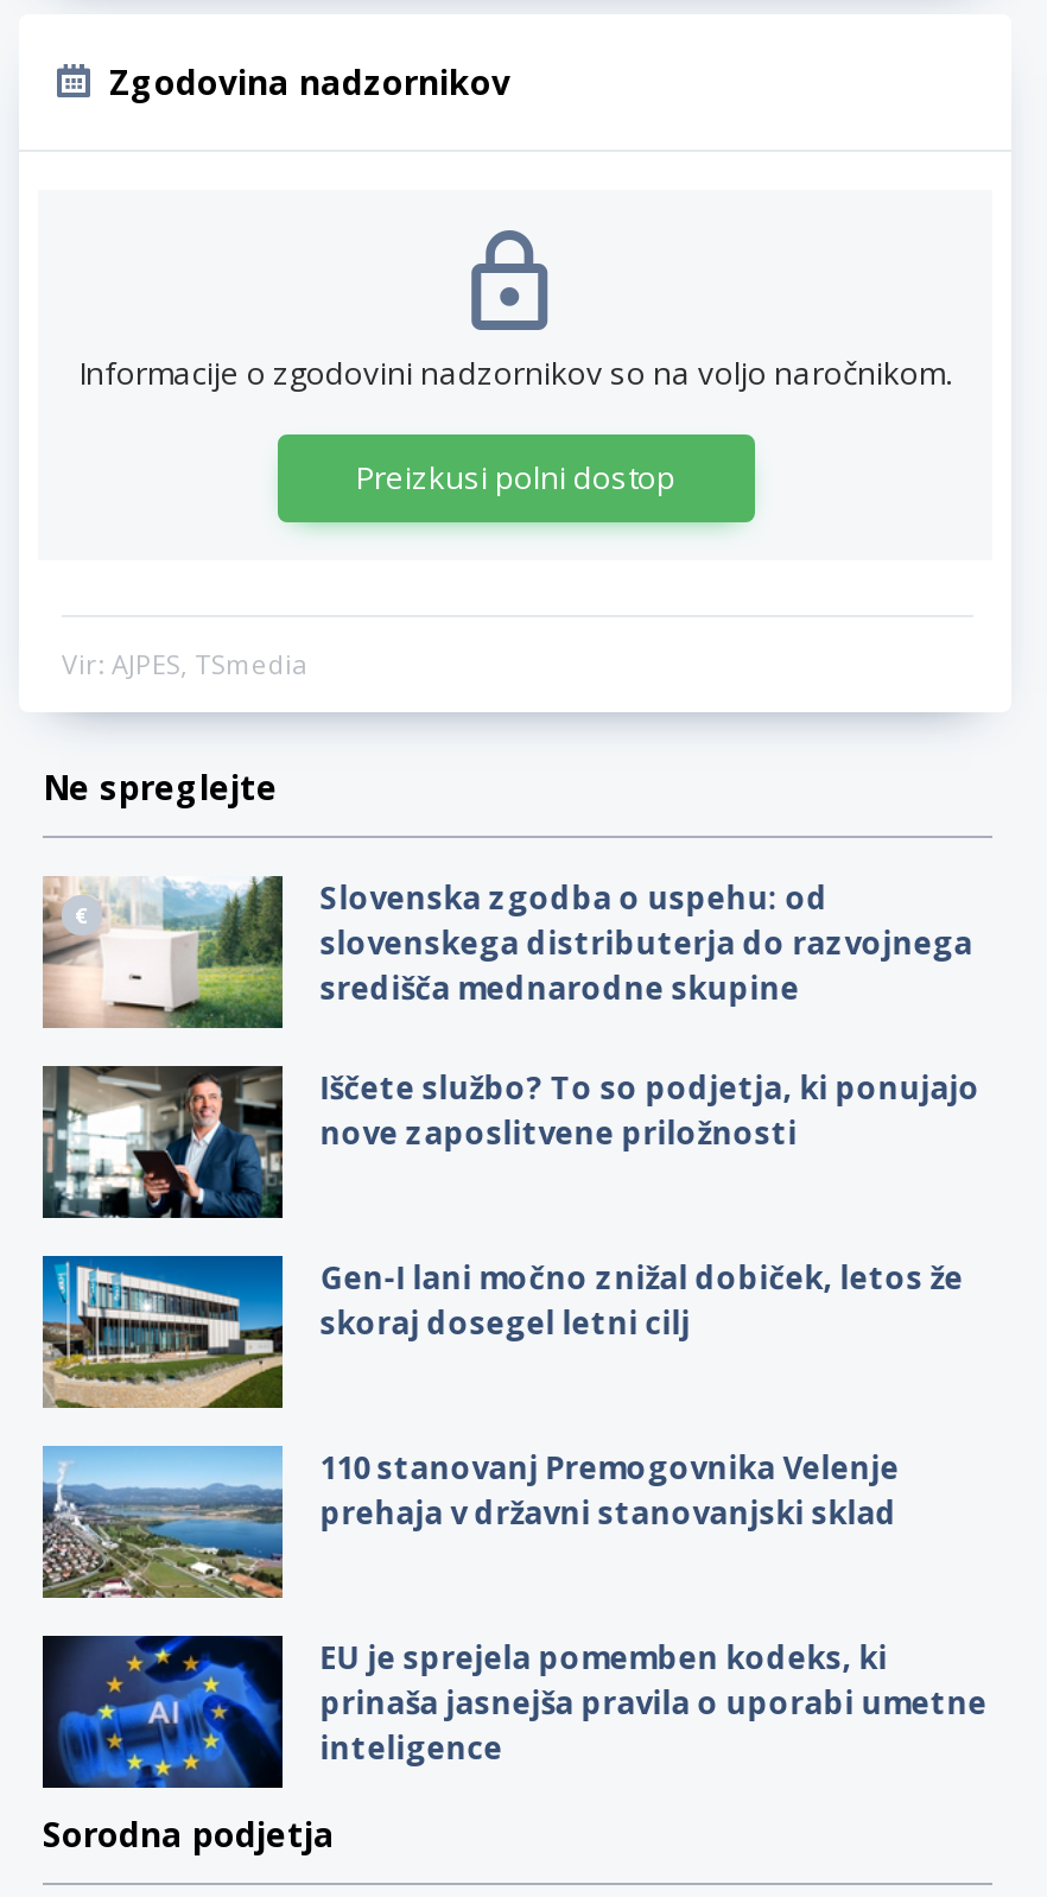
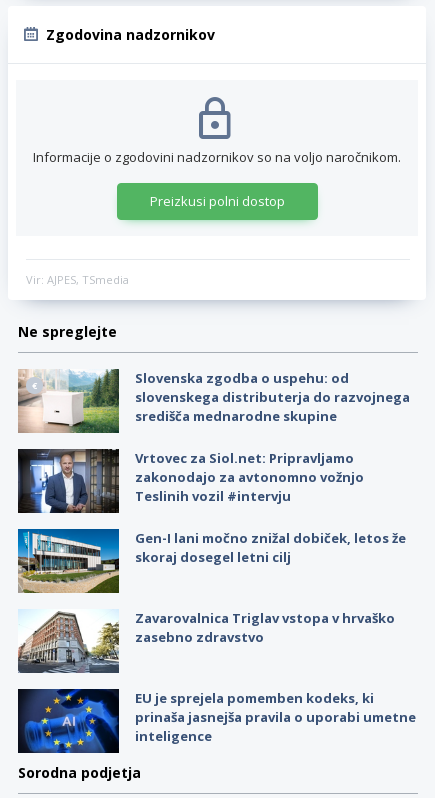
[43,1065,980,1220] [image] | Iščete službo? To so podjetja, ki ponujajo | nove zaposlitvene priložnosti -> [17,449,364,514] [image] | Vrtovec za Siol.net: Pripravljamo | zakonodajo za avtonomno vožnjo | Teslinih vozil #intervju
[40,1444,899,1600] [image] | 110 stanovanj Premogovnika Velenje | prehaja v državni stanovanjski sklad -> [18,609,395,674] [image] | Zavarovalnica Triglav vstopa v hrvaško | zasebno zdravstvo

